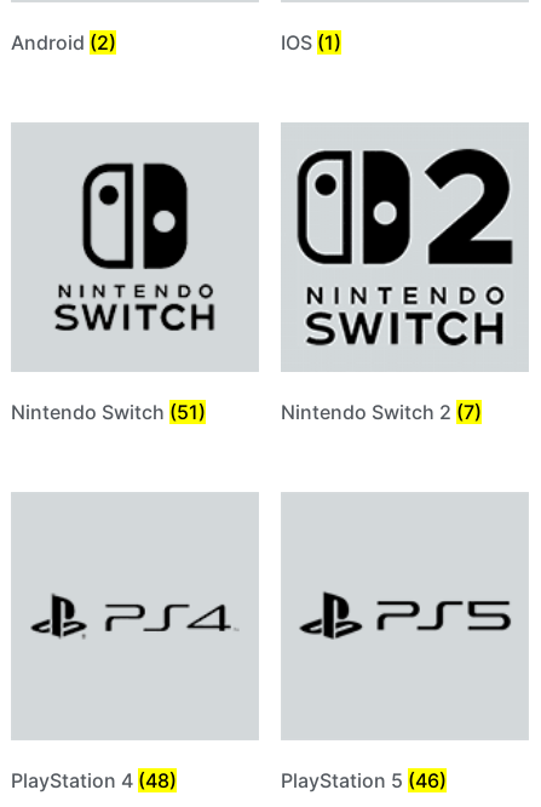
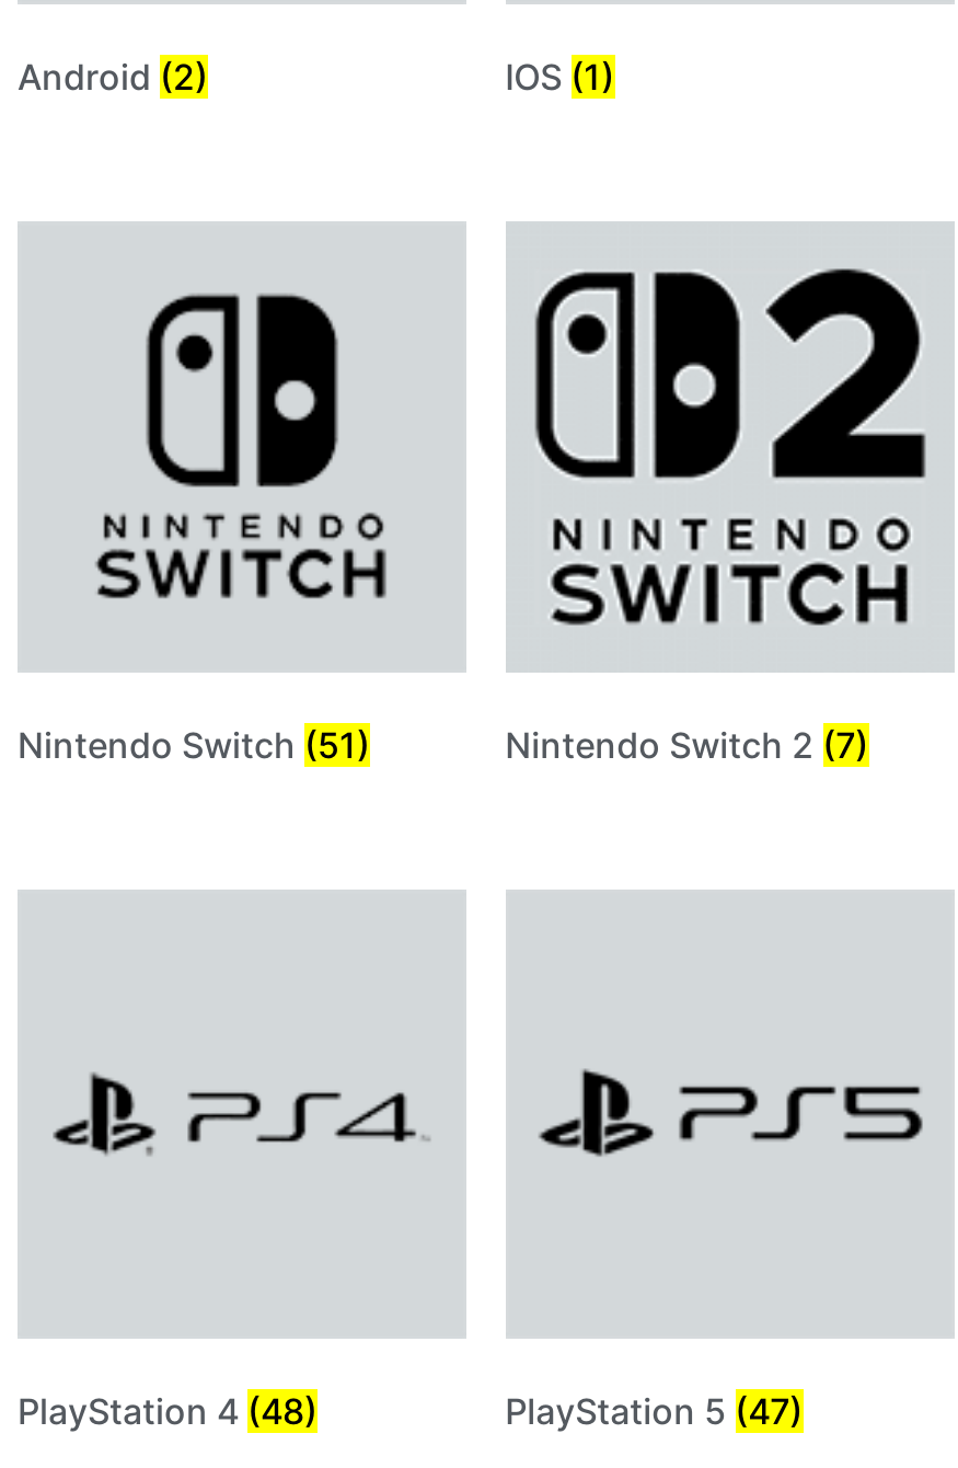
[280,768,446,792] PlayStation 5 (46) -> [505,1389,803,1433] PlayStation 5 (47)

